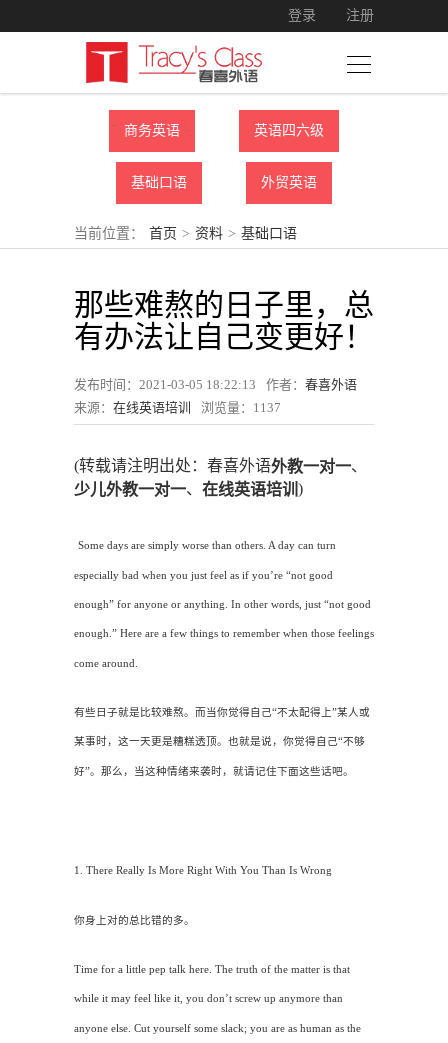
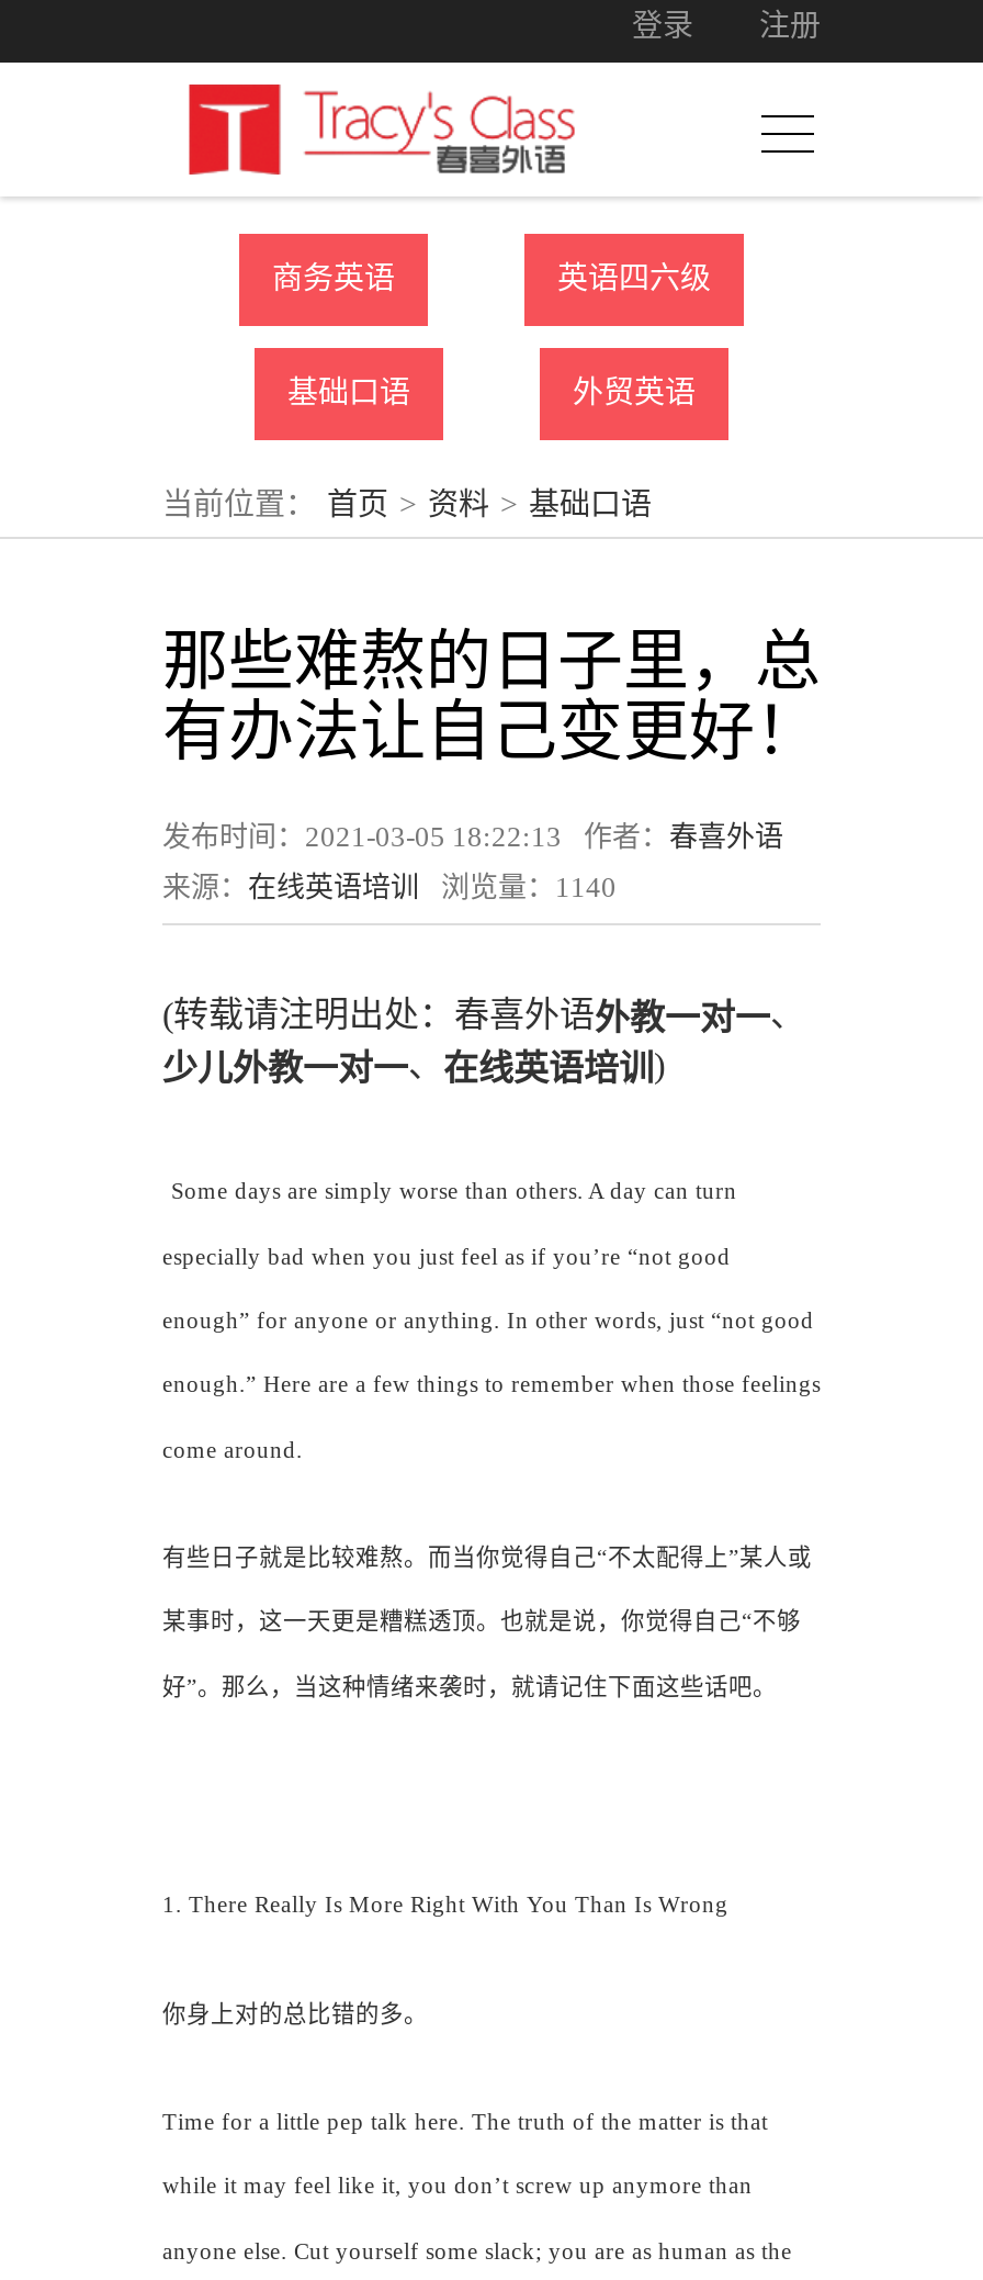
[74,400,281,415] 来源：在线英语培训 浏览量：1137 -> [162,870,617,903] 来源：在线英语培训 浏览量：1140

